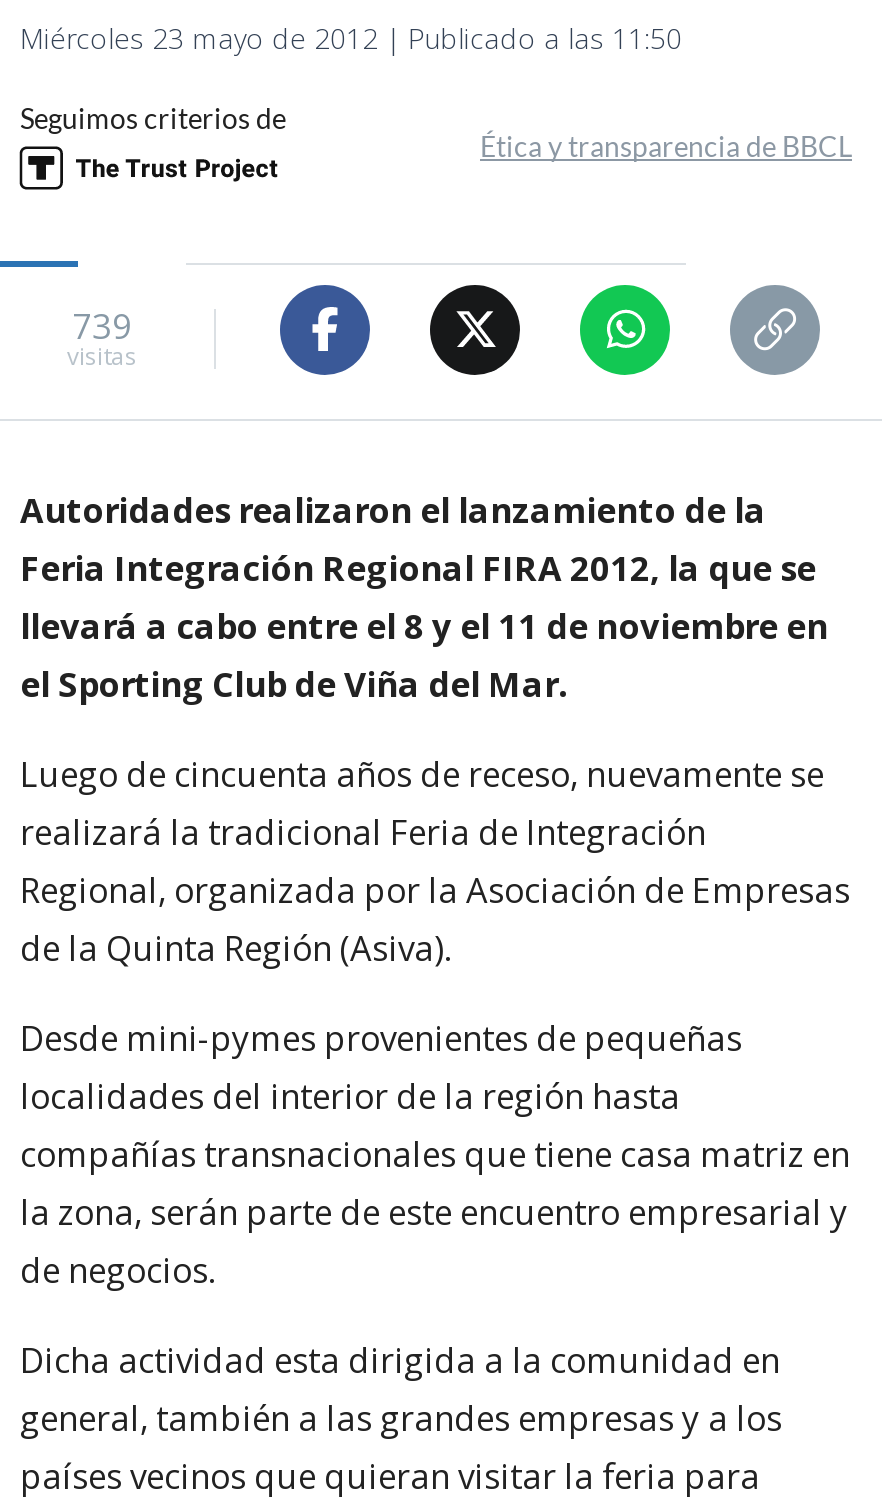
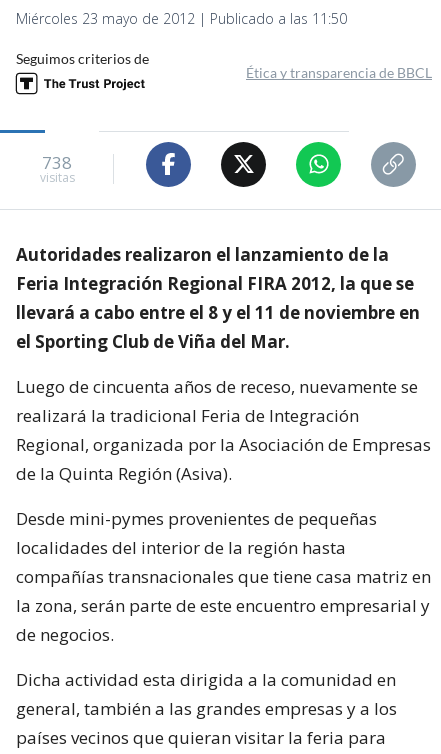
[72,304,132,350] 739 -> [42,151,72,174] 738

